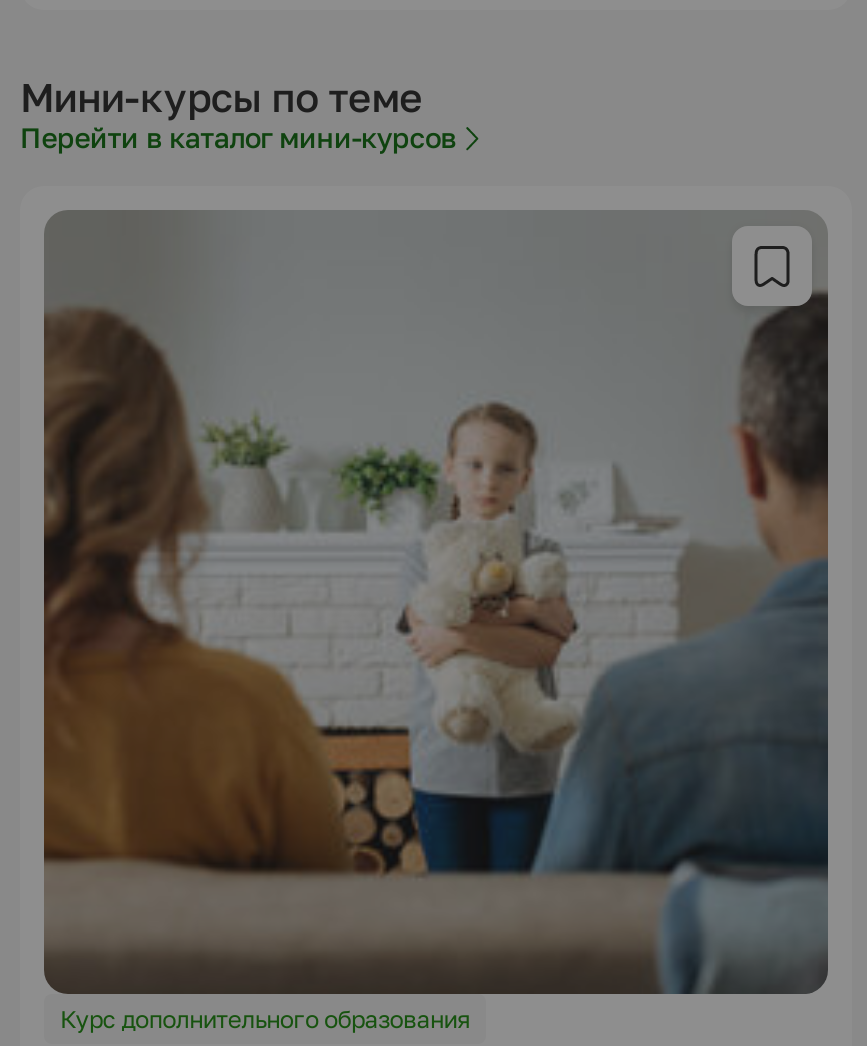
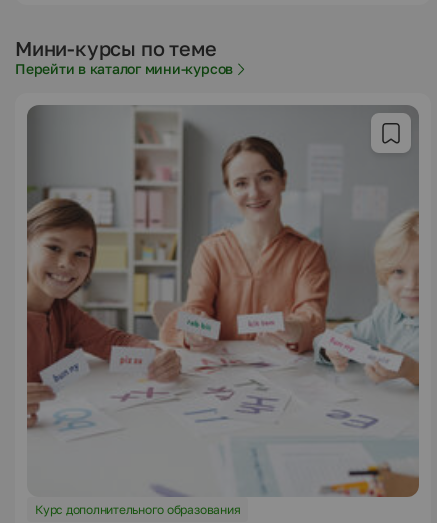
[42,212,830,996] [image] -> [26,107,420,498] [image]

